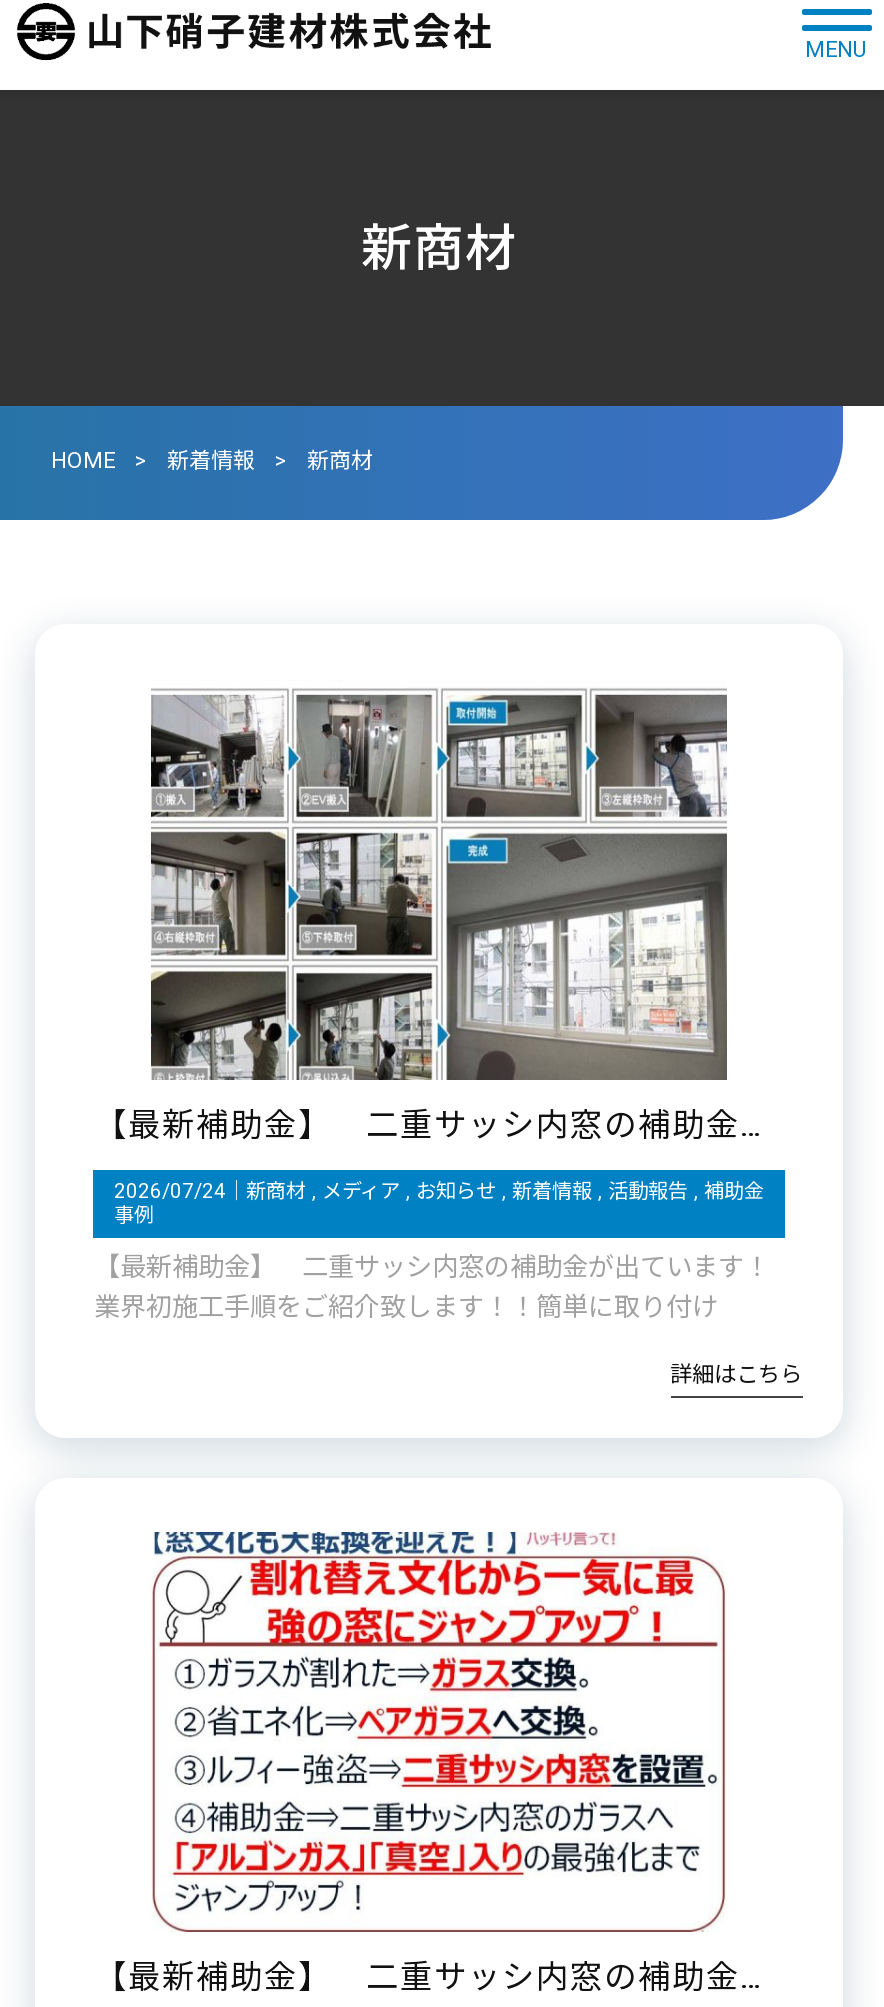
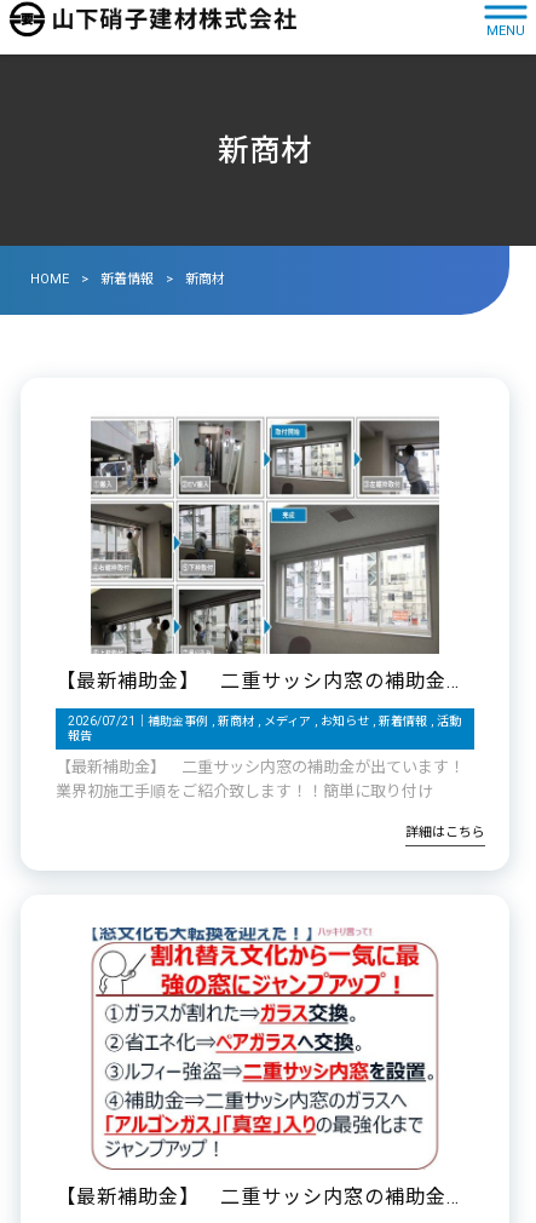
[114,1179,306,1201] 2026/07/24｜新商材 -> [68,714,255,727] 2026/07/21｜補助金事例 | 新商材
[114,1179,764,1225] 活動報告 | 補助金 | 事例 -> [68,714,462,742] 活動 | 報告

